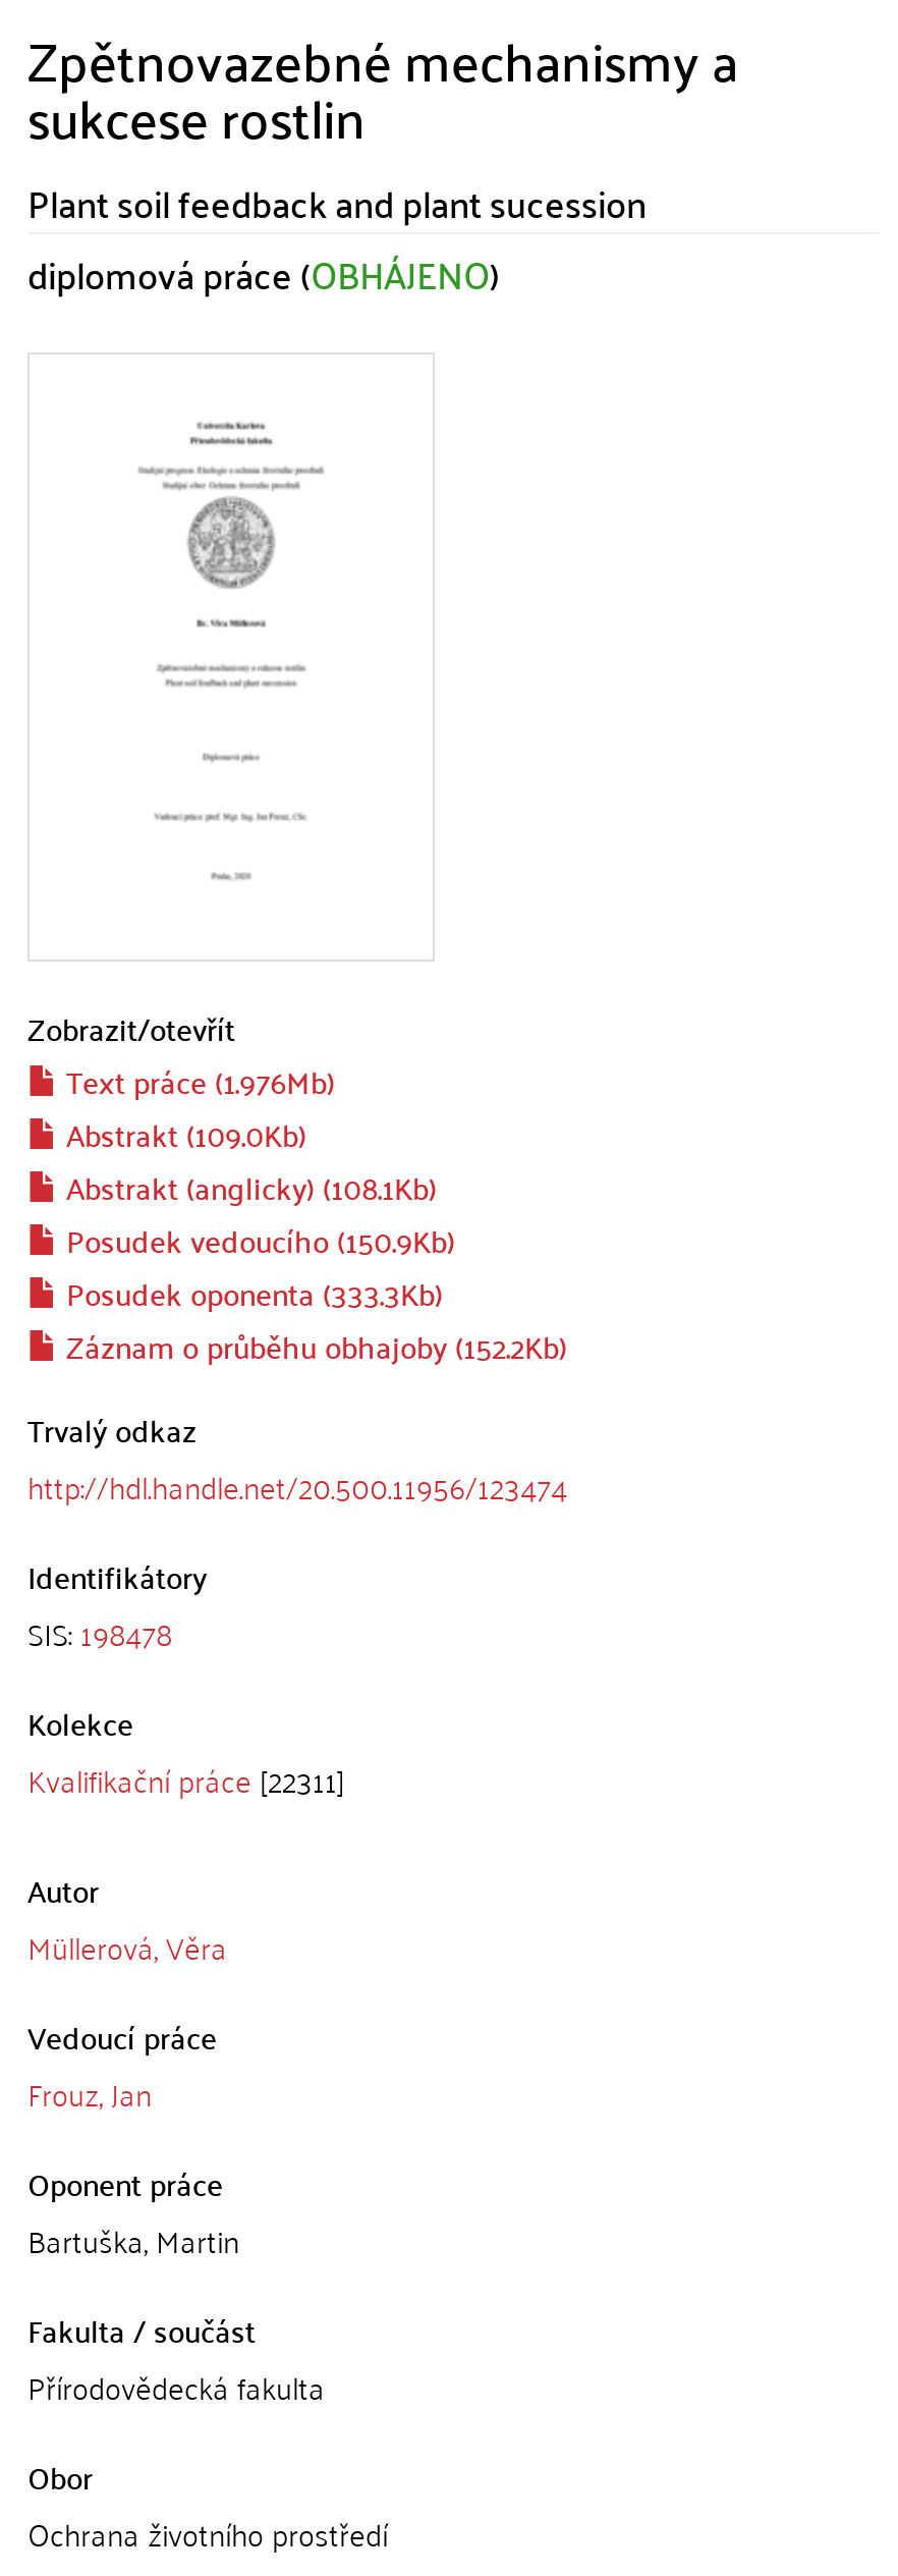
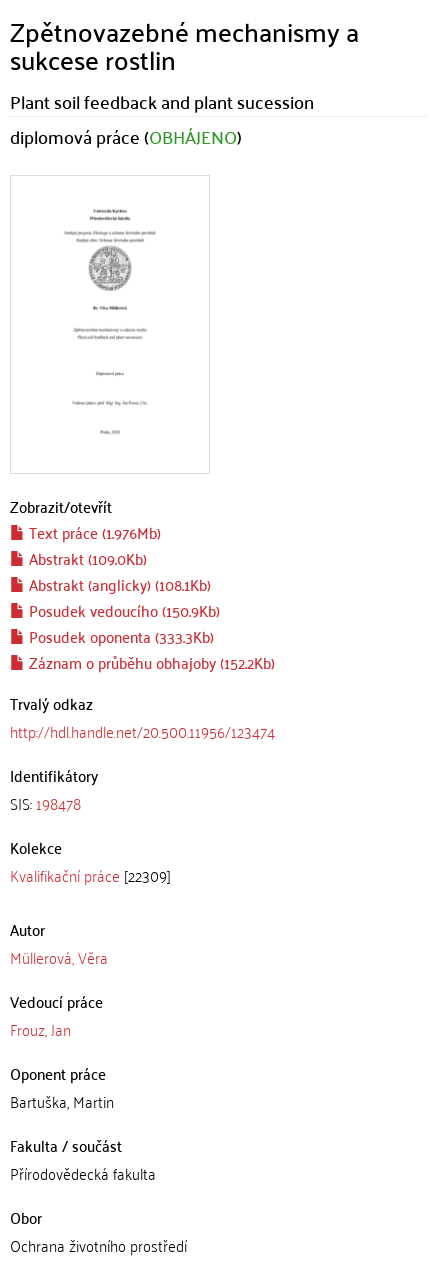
[27,1750,345,1807] Kvalifikační práce [22311] -> [10,861,171,889] Kvalifikační práce [22309]

